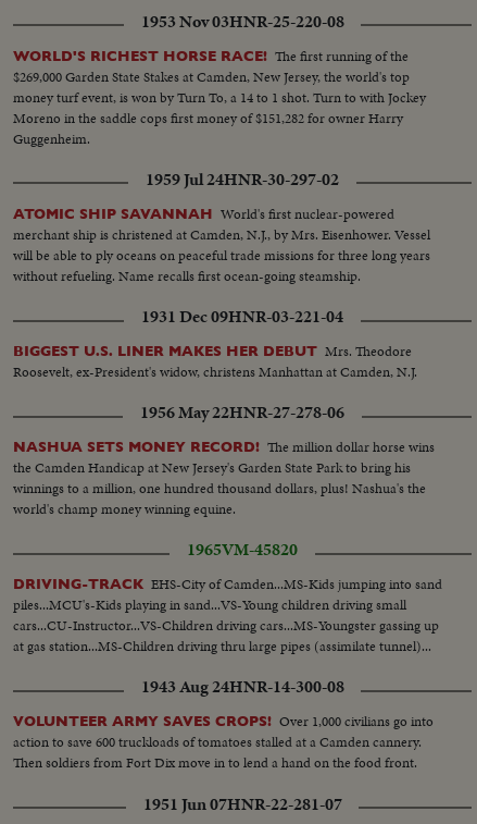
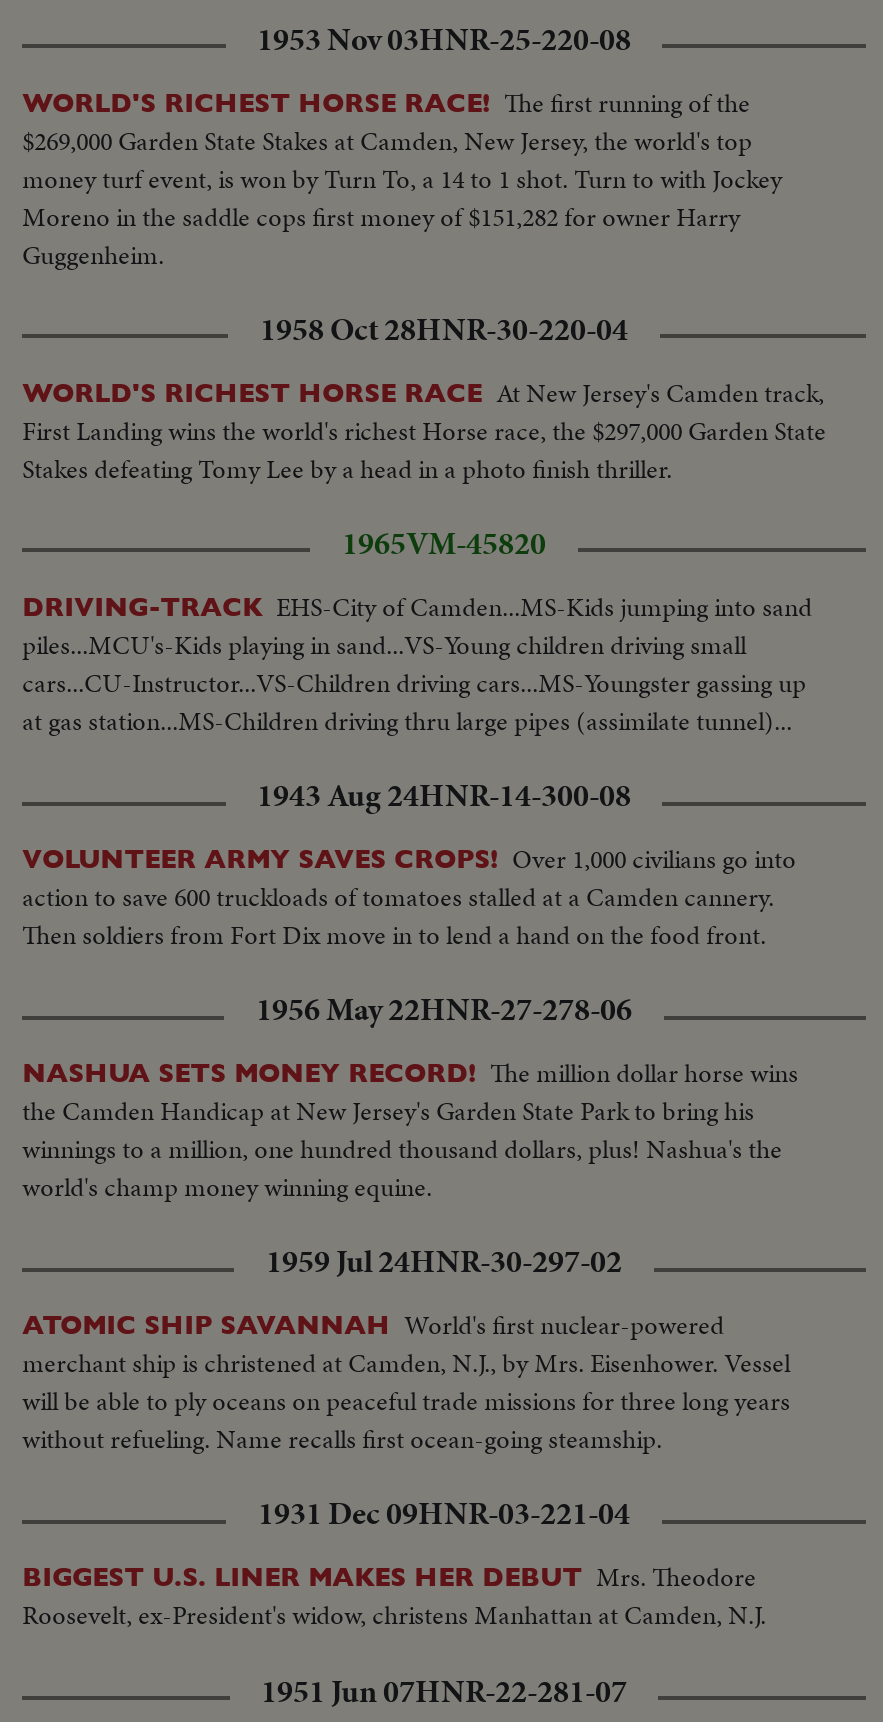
none -> [22,309,826,489] 1958 Oct 28HNR-30-220-04 | WORLD'S RICHEST HORSE RACE At New Jersey's Camden track, | First Landing wins the world's richest Horse race, the $297,000 Garden State | Stakes defeating Tomy Lee by a head in a photo finish thriller.
moved [13,168,435,520] -> [22,989,798,1635]: 1959 Jul 24HNR-30-297-02 | ATOMIC SHIP SAVANNAH World's first nuclear-powered | merchant ship is christened at Camden, N.J., by Mrs. Eisenhower. Vessel | ... | winnings to a million, one hundred thousand dollars, plus! Nashua's the | world's champ money winning equine.
moved [13,538,442,773] -> [22,523,812,955]: 1965VM-45820 | DRIVING-TRACK EHS-City of Camden...MS-Kids jumping into sand | piles...MCU's-Kids playing in sand...VS-Young children driving small | ... | action to save 600 truckloads of tomatoes stalled at a Camden cannery. | Then soldiers from Fort Dix move in to lend a hand on the food front.

